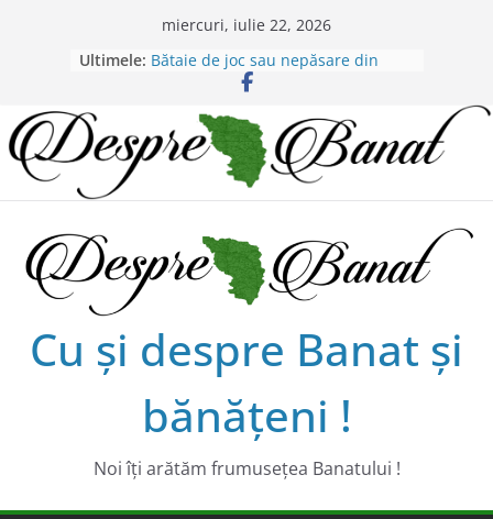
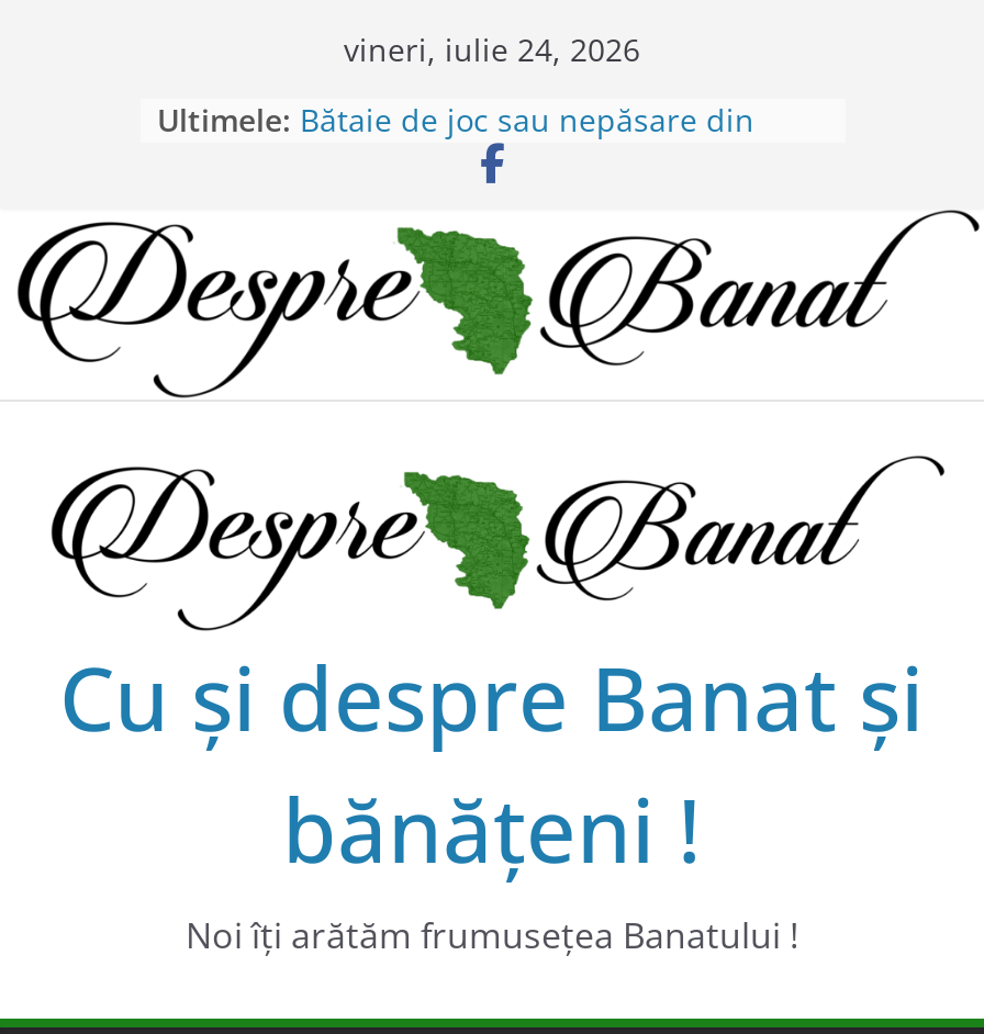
[162,14,331,35] miercuri, iulie 22, 2026 -> [344,29,640,70] vineri, iulie 24, 2026

